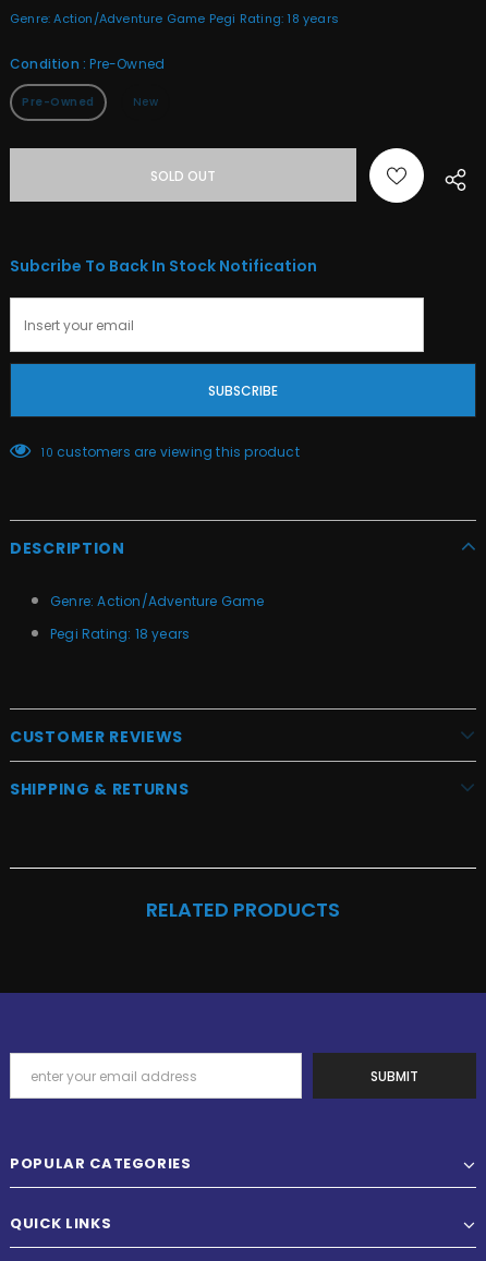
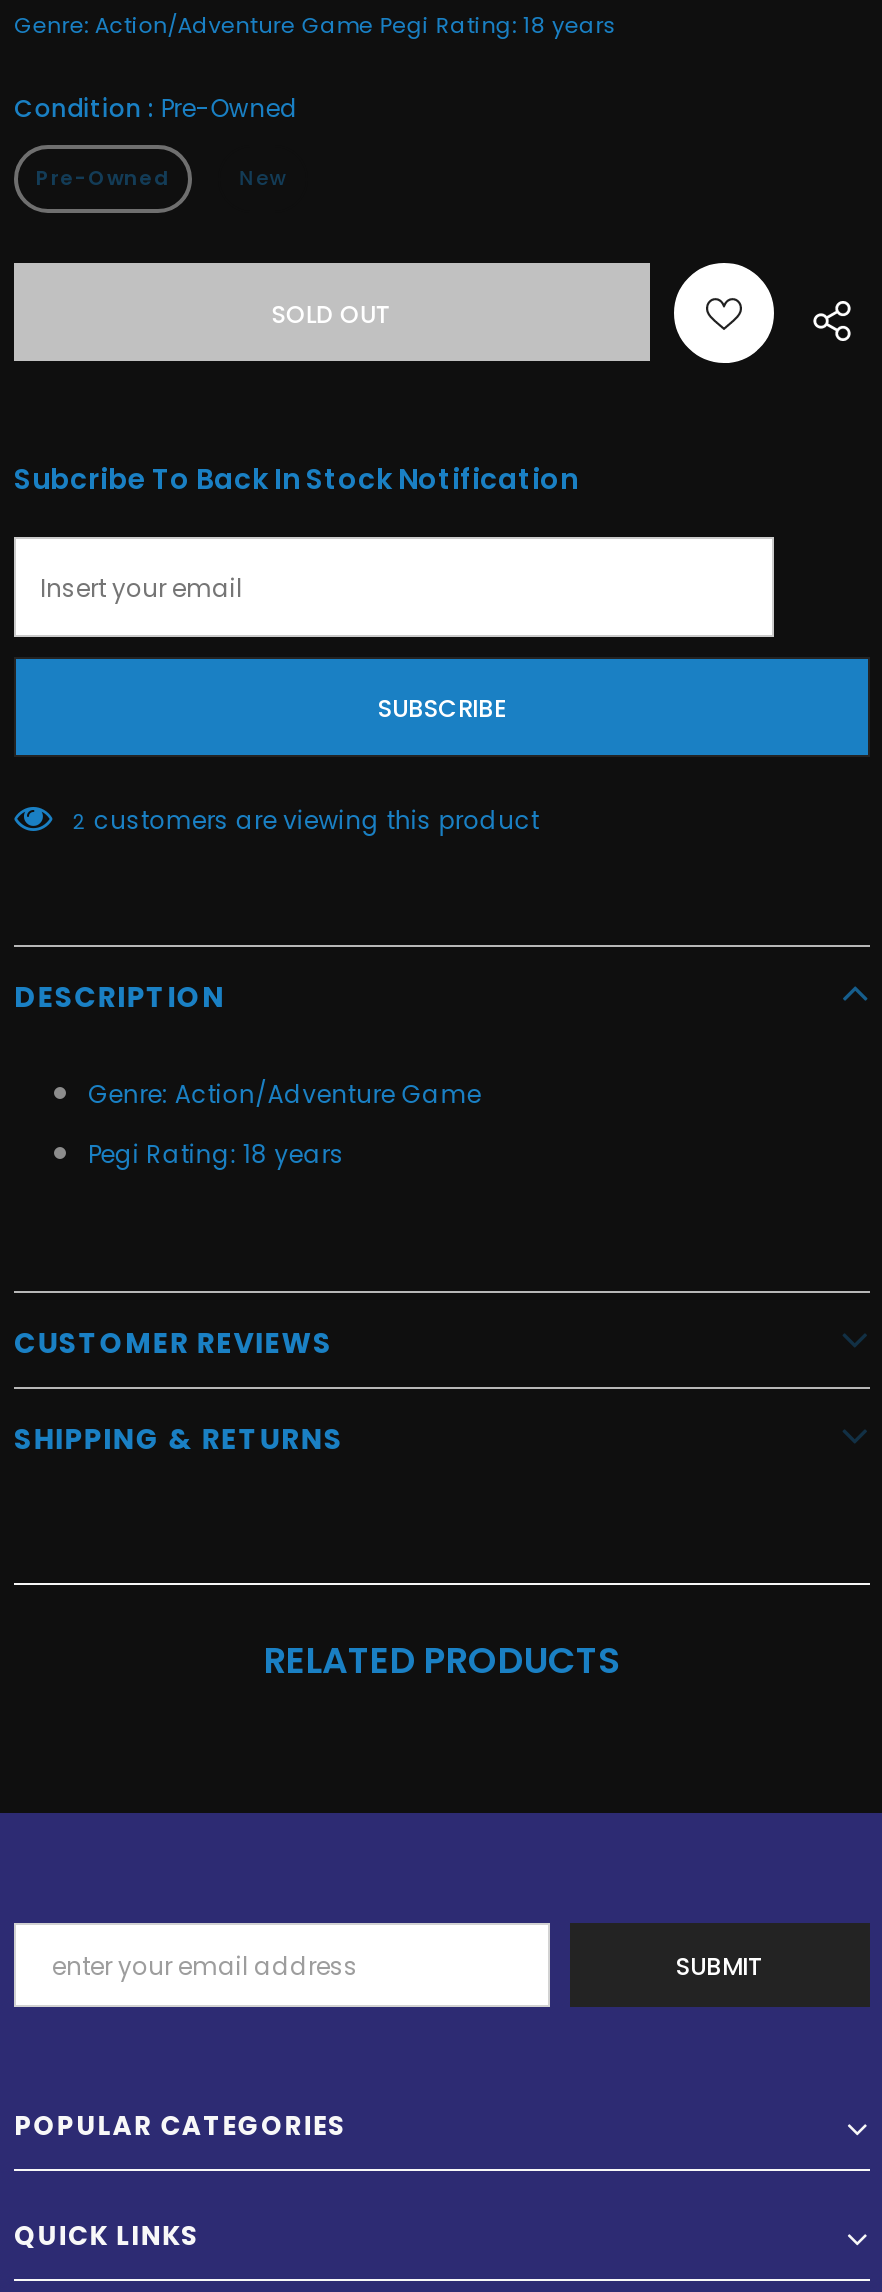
[42,442,299,461] 10 customers are viewing this product -> [73,802,539,836] 2 customers are viewing this product

